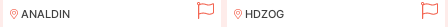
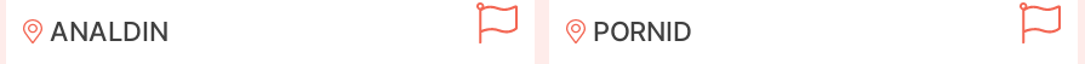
[245,7,284,21] HDZOG -> [593,15,692,49] PORNID

